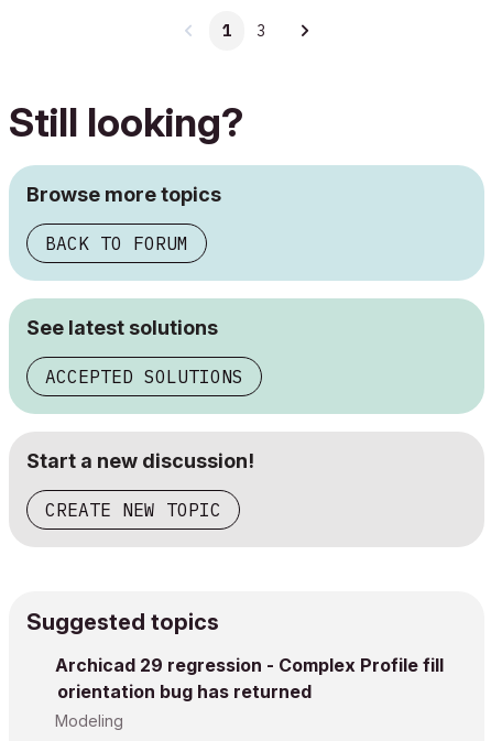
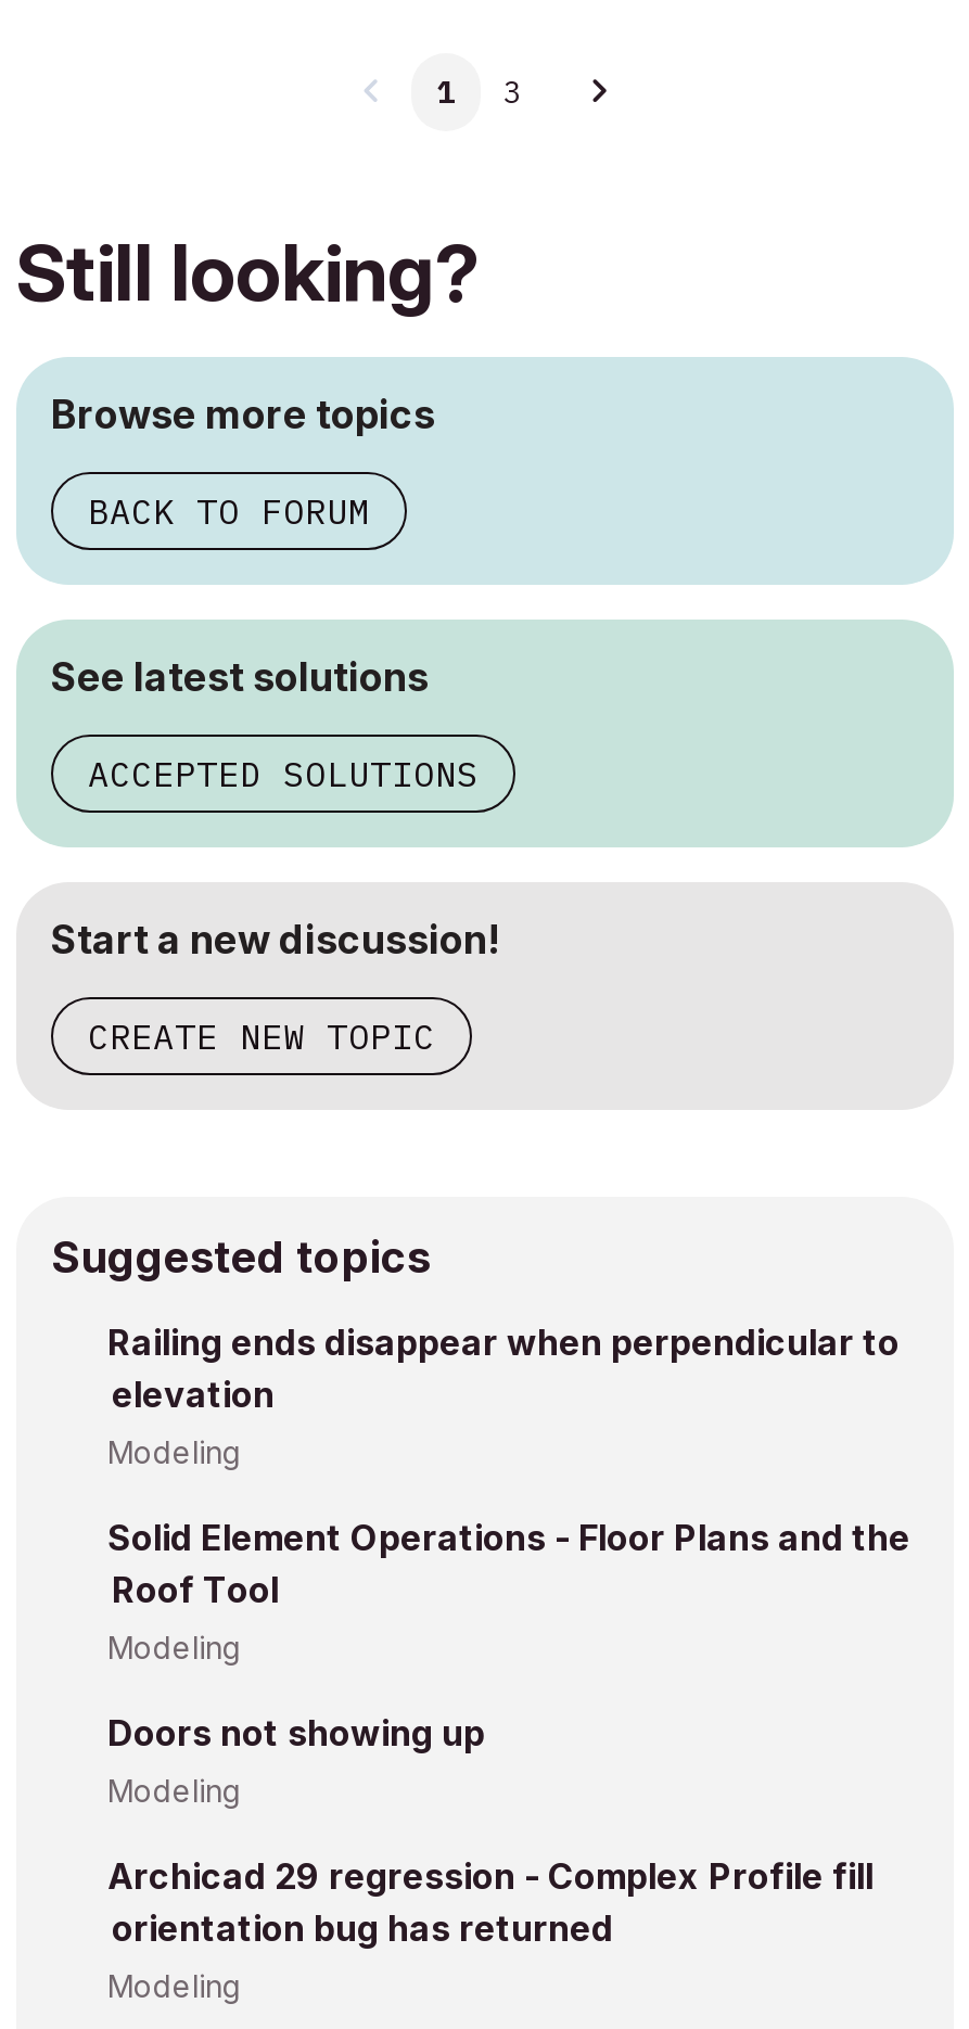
none -> [107,1320,910,1809] Railing ends disappear when perpendicular to | elevation | Modeling | Solid Element Operations - Floor Plans and the | Roof Tool | Modeling | Doors not showing up | Modeling

